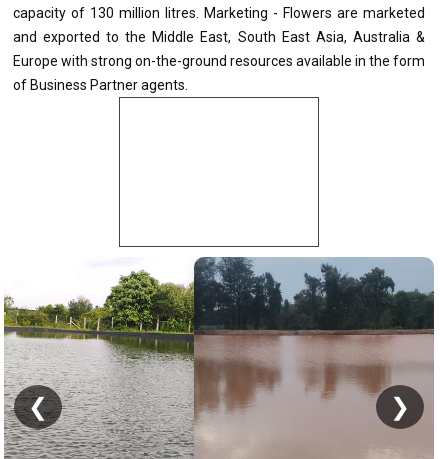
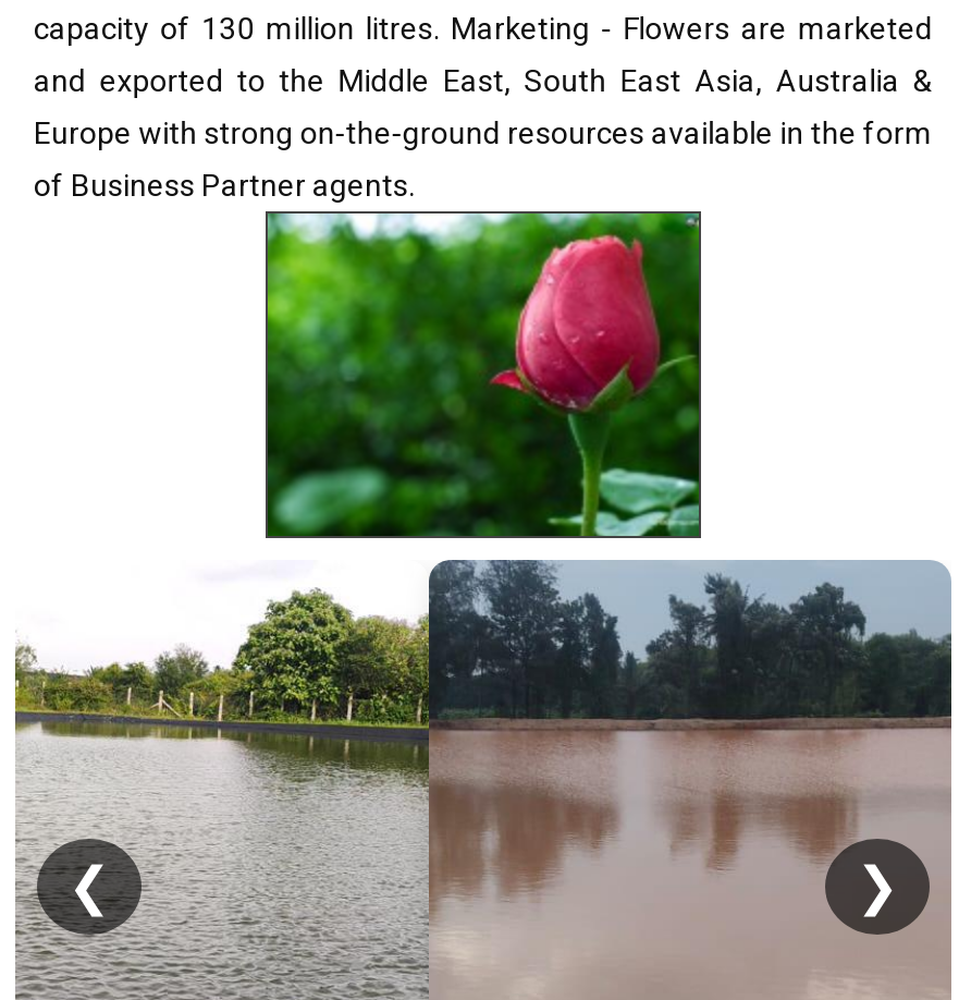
none -> [266,211,701,538] [image]

